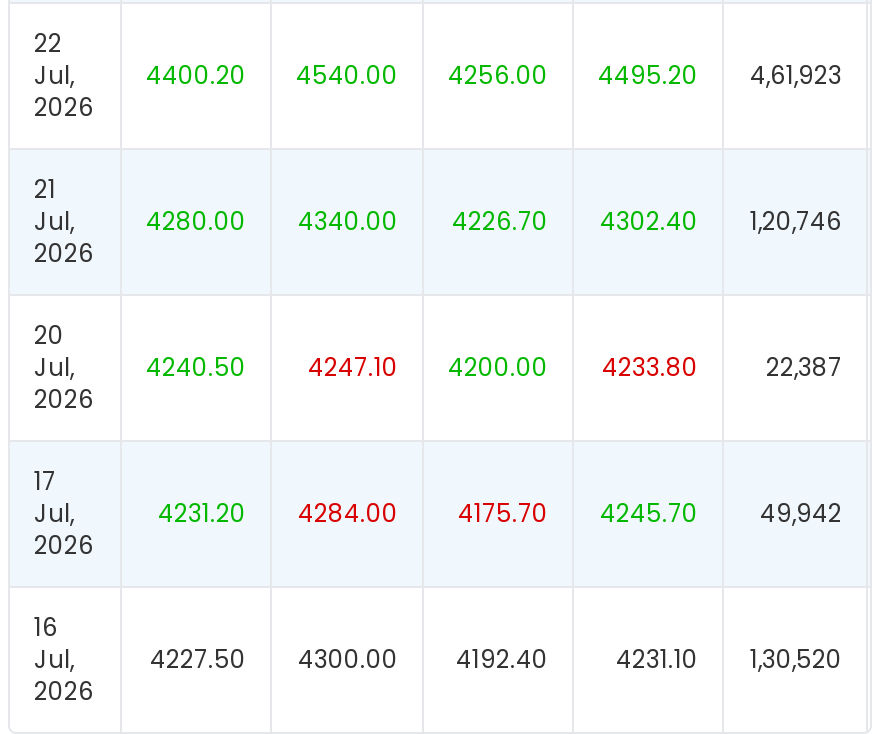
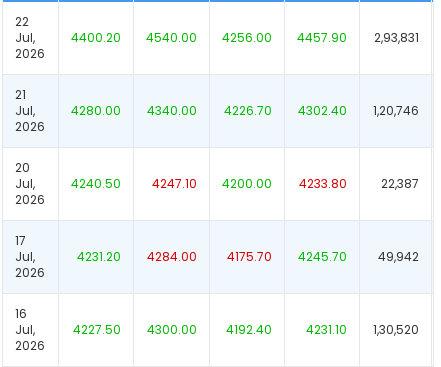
[598,58,698,92] 4495.20 -> [297,29,347,46] 4457.90
[750,58,842,92] 4,61,923 -> [374,29,419,46] 2,93,831

